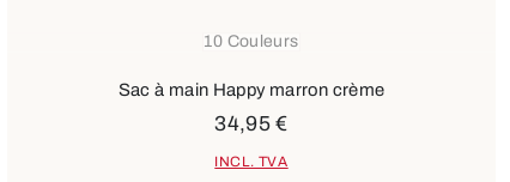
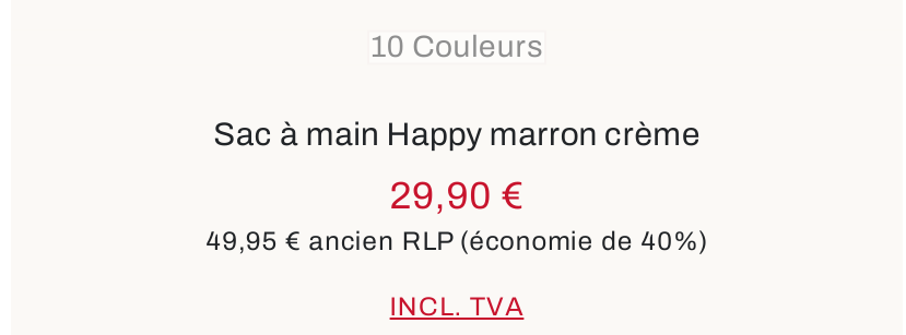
[215,113,288,136] 34,95 € -> [206,176,708,257] 29,90 € | 49,95 €ancien RLP (économie de 40%)

